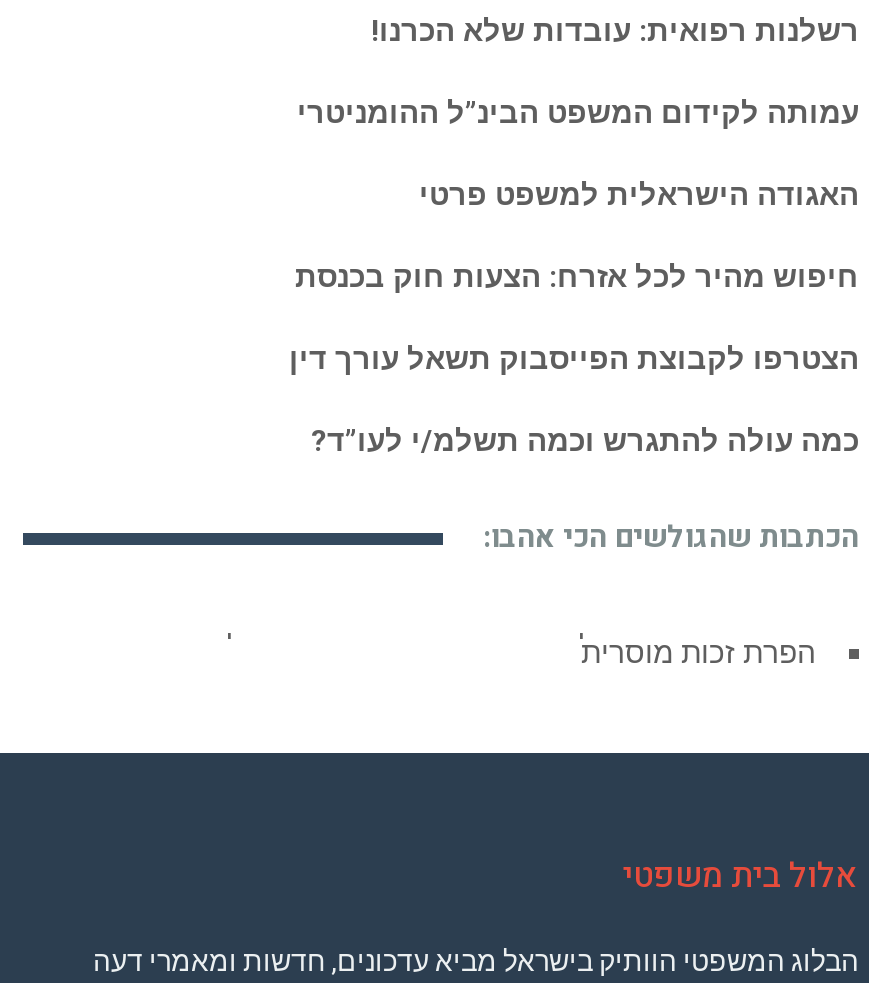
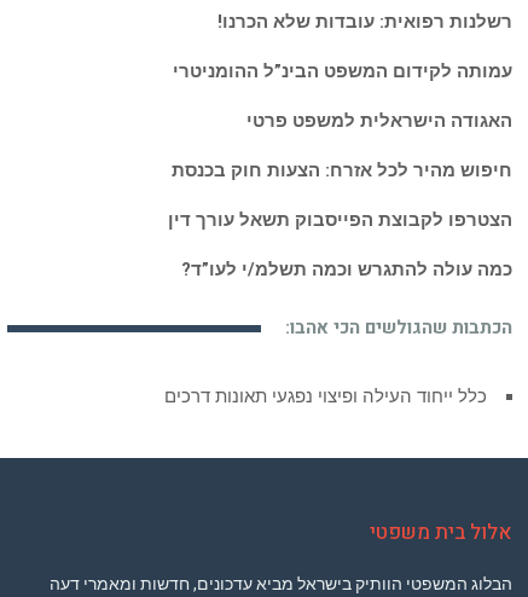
[581,629,817,665] הפרת זכות מוסרית -> [164,383,487,405] כלל ייחוד העילה ופיצוי נפגעי תאונות דרכים

